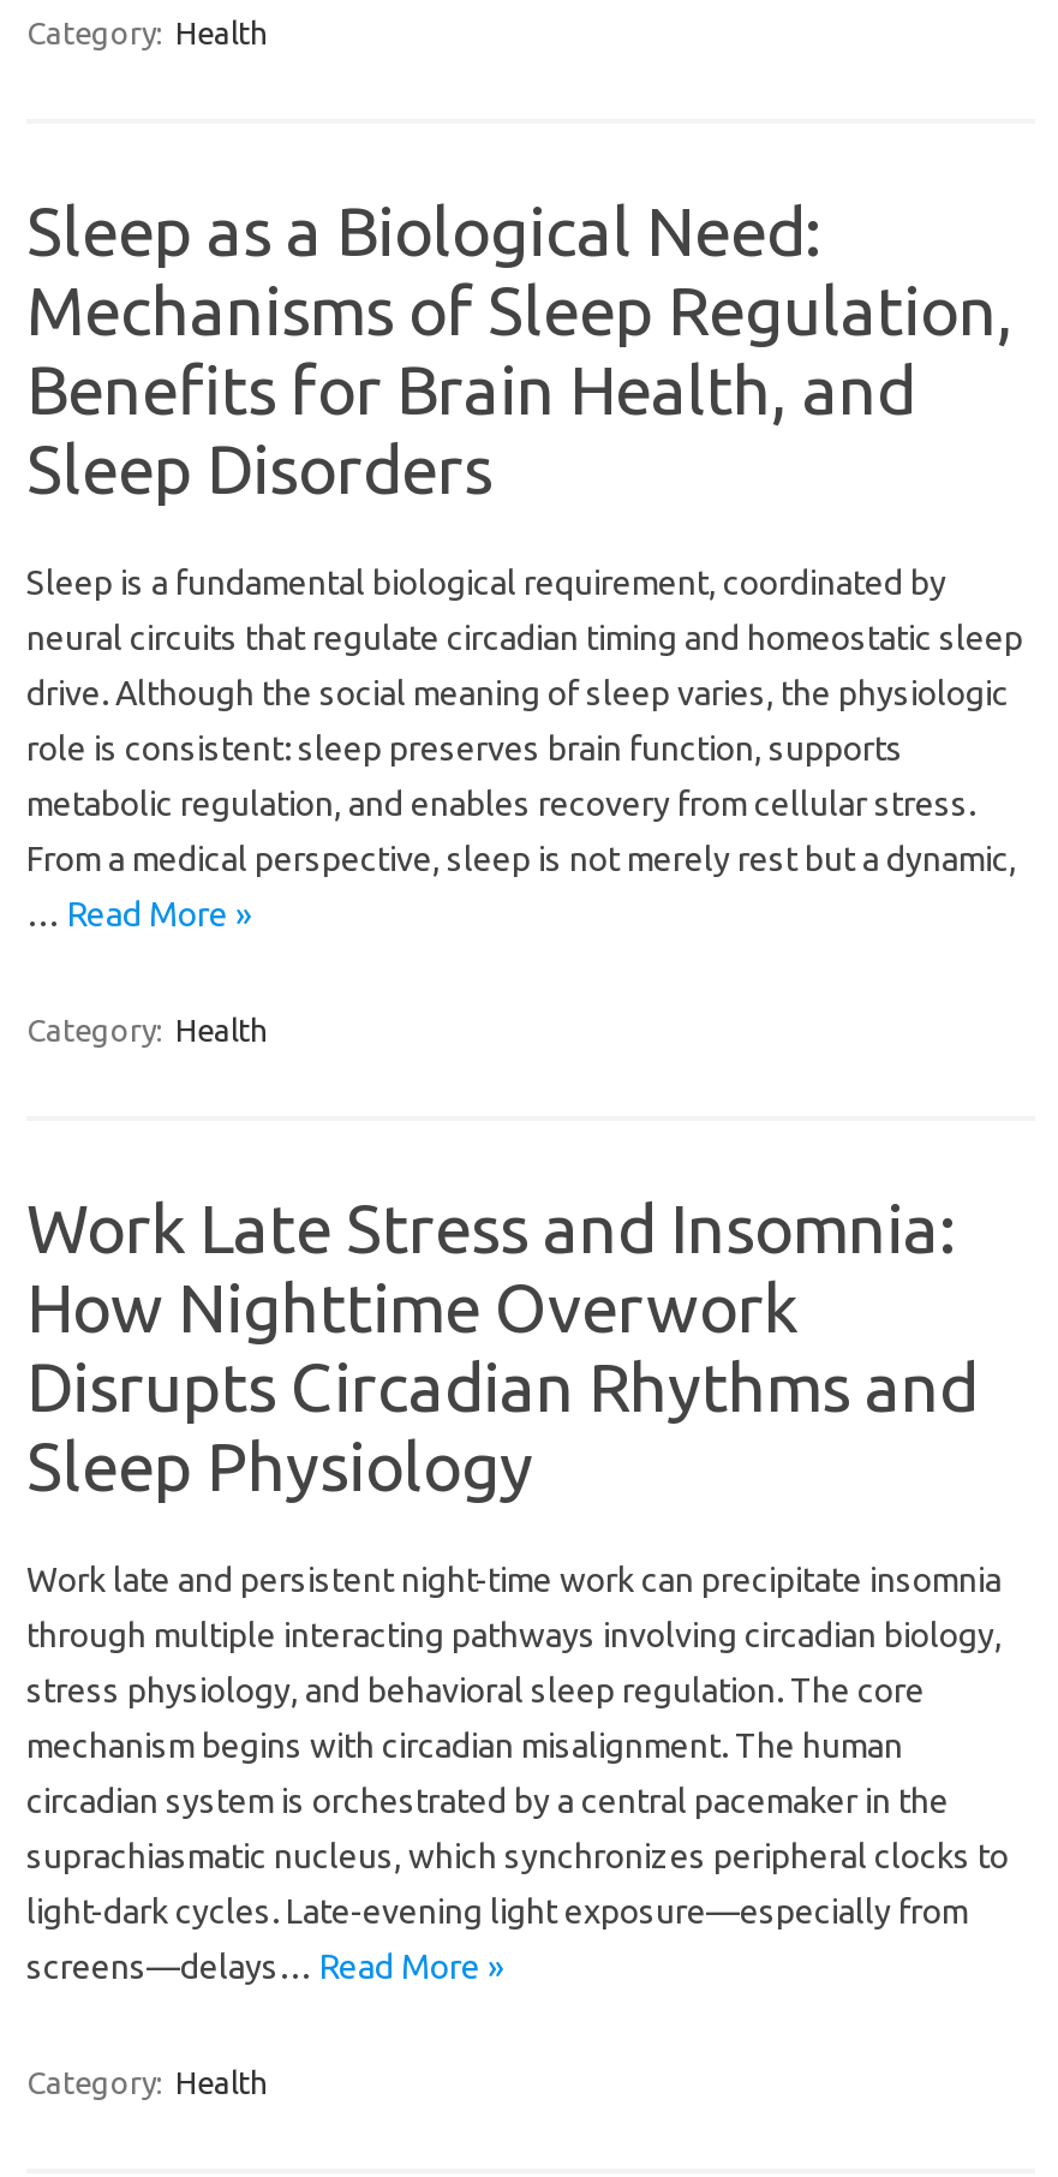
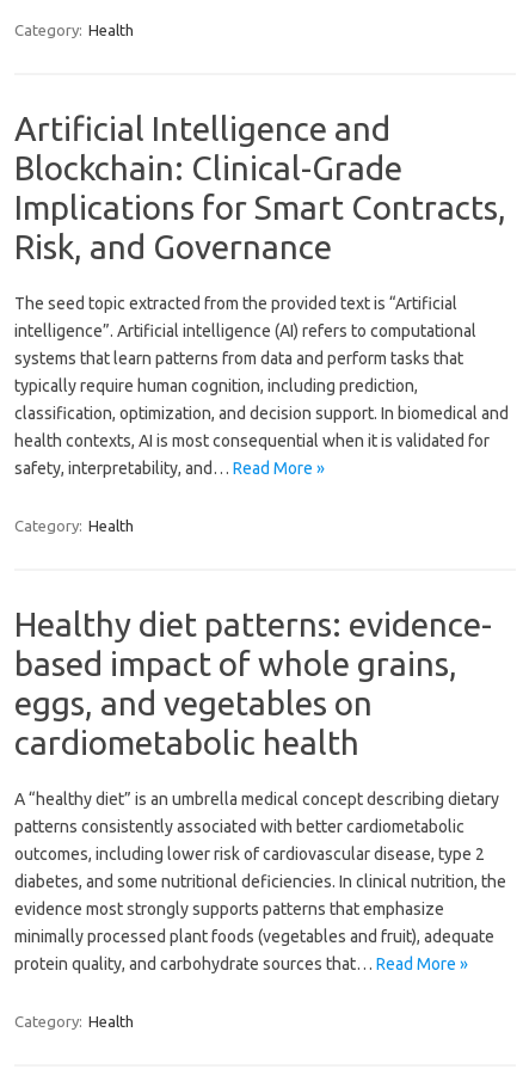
[26,193,1014,506] Sleep as a Biological Need: | Mechanisms of Sleep Regulation, | Benefits for Brain Health, and | Sleep Disorders -> [14,110,506,265] Artificial Intelligence and | Blockchain: Clinical-Grade | Implications for Smart Contracts, | Risk, and Governance
[26,563,1023,934] Sleep is a fundamental biological requirement, coordinated by | neural circuits that regulate circadian timing and homeostatic sleep | drive. Although the social meaning of sleep varies, the physiologic | role is consistent: sleep preserves brain function, supports | metabolic regulation, and enables recovery from cellular stress. | From a medical perspective, sleep is not merely rest but a dynamic, | … Read More » -> [14,294,509,478] The seed topic extracted from the provided text is “Artificial | intelligence”. Artificial intelligence (AI) refers to computational | systems that learn patterns from data and perform tasks that | typically require human cognition, including prediction, | classification, optimization, and decision support. In biomedical and | health contexts, AI is most consequential when it is validated for | safety, interpretability, and… Read More »
[26,1191,978,1503] Work Late Stress and Insomnia: | How Nighttime Overwork | Disrupts Circadian Rhythms and | Sleep Physiology -> [14,606,492,761] Healthy diet patterns: evidence- | based impact of whole grains, | eggs, and vegetables on | cardiometabolic health
[26,1561,1009,1986] Work late and persistent night-time work can precipitate insomnia | through multiple interacting pathways involving circadian biology, | stress physiology, and behavioral sleep regulation. The core | mechanism begins with circadian misalignment. The human | circadian system is orchestrated by a central pacemaker in the | suprachiasmatic nucleus, which synchronizes peripheral clocks to | light-dark cycles. Late-evening light exposure—especially from | screens—delays… Read More » -> [14,790,506,973] A “healthy diet” is an umbrella medical concept describing dietary | patterns consistently associated with better cardiometabolic | outcomes, including lower risk of cardiovascular disease, type 2 | diabetes, and some nutritional deficiencies. In clinical nutrition, the | evidence most strongly supports patterns that emphasize | minimally processed plant foods (vegetables and fruit), adequate | protein quality, and carbohydrate sources that… Read More »

